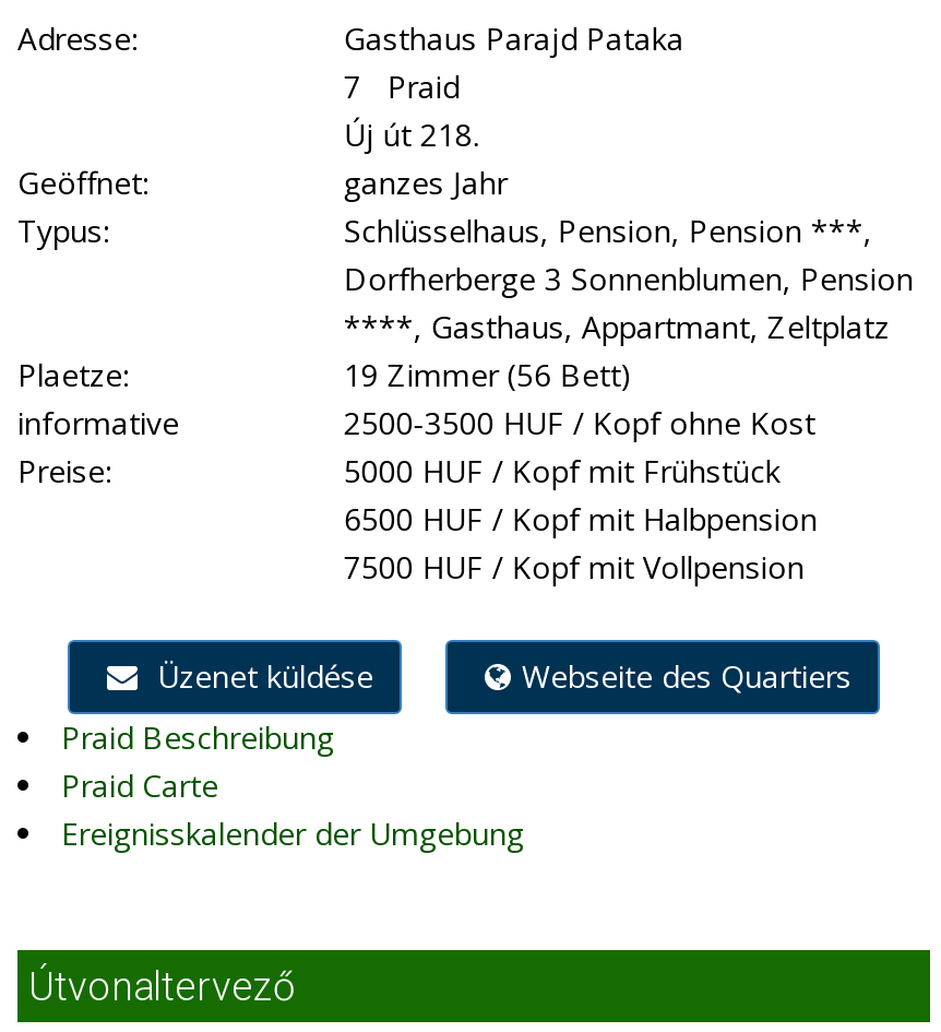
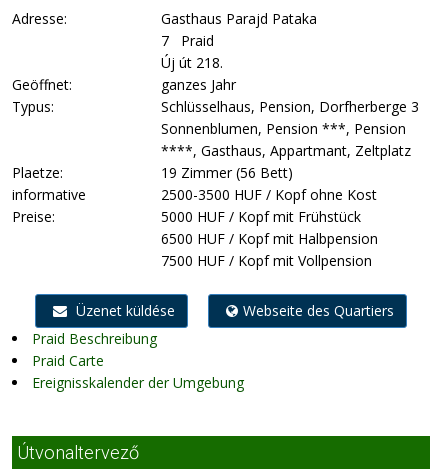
[343,210,872,251] Schlüsselhaus, Pension, Pension ***, -> [161,97,419,116] Schlüsselhaus, Pension, Dorfherberge 3
[343,258,913,299] Dorfherberge 3 Sonnenblumen, Pension -> [161,119,406,138] Sonnenblumen, Pension ***, Pension

